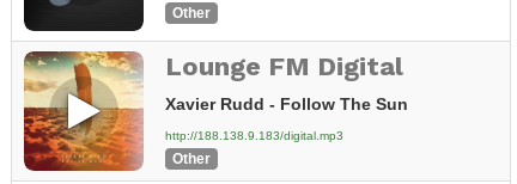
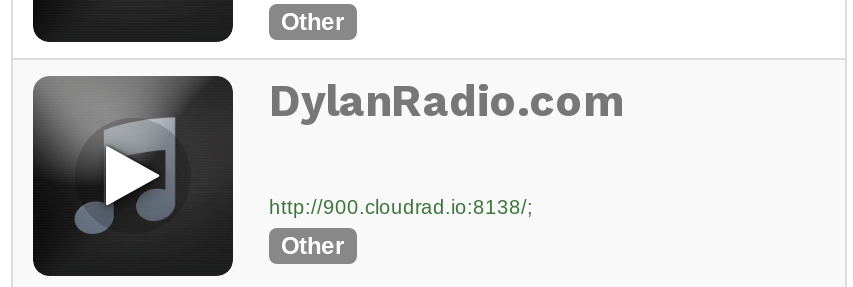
[23,50,408,177] [image] | Lounge FM Digital | Xavier Rudd - Follow The Sun -> [31,74,623,278] [image] | DylanRadio.com
[165,129,343,142] http://188.138.9.183/digital.mp3 -> [269,196,533,218] http://900.cloudrad.io:8138/;

